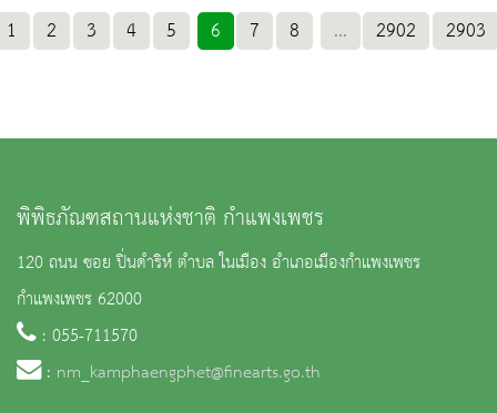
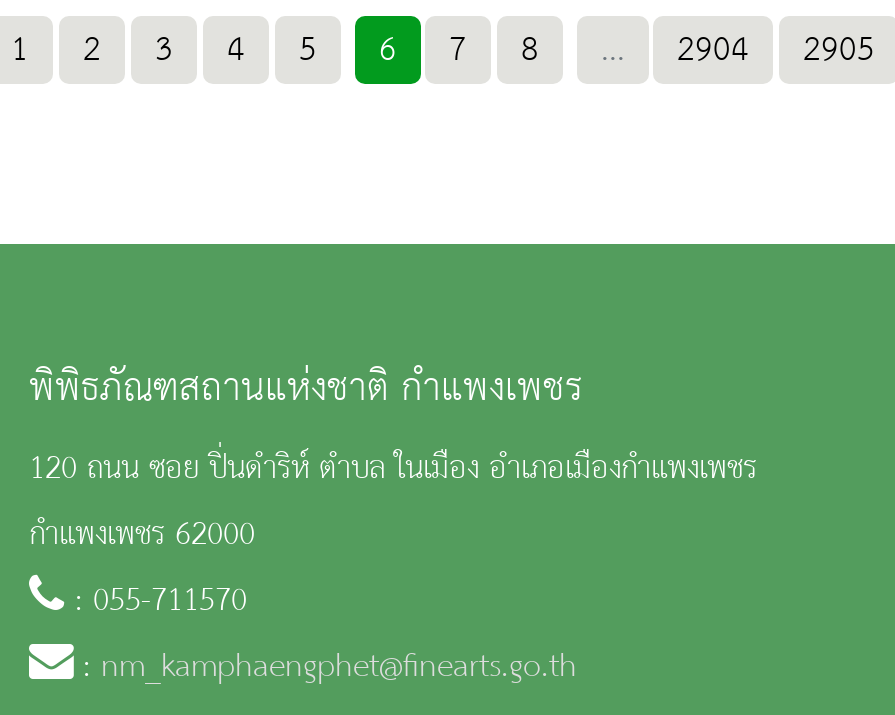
[376,13,416,49] 2902 -> [677,19,749,83] 2904
[446,13,486,49] 2903 -> [803,19,875,83] 2905

